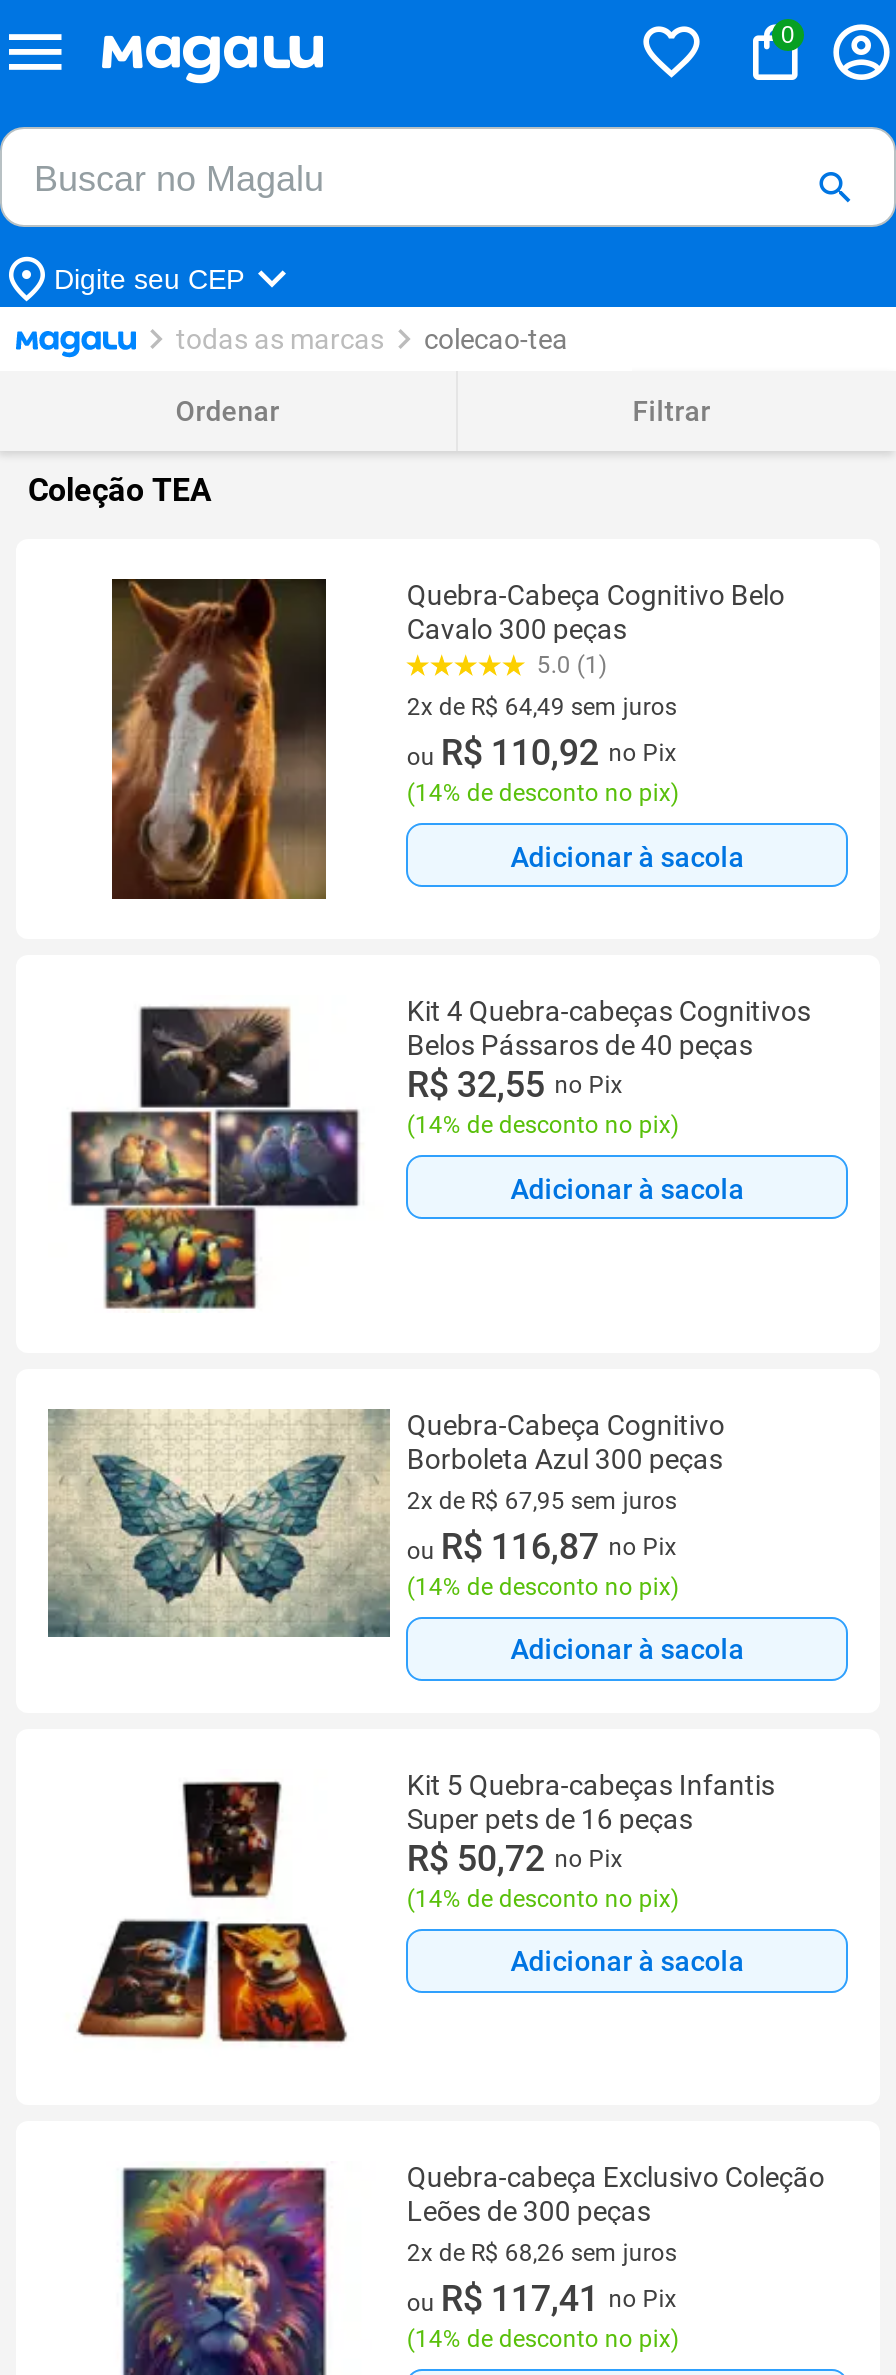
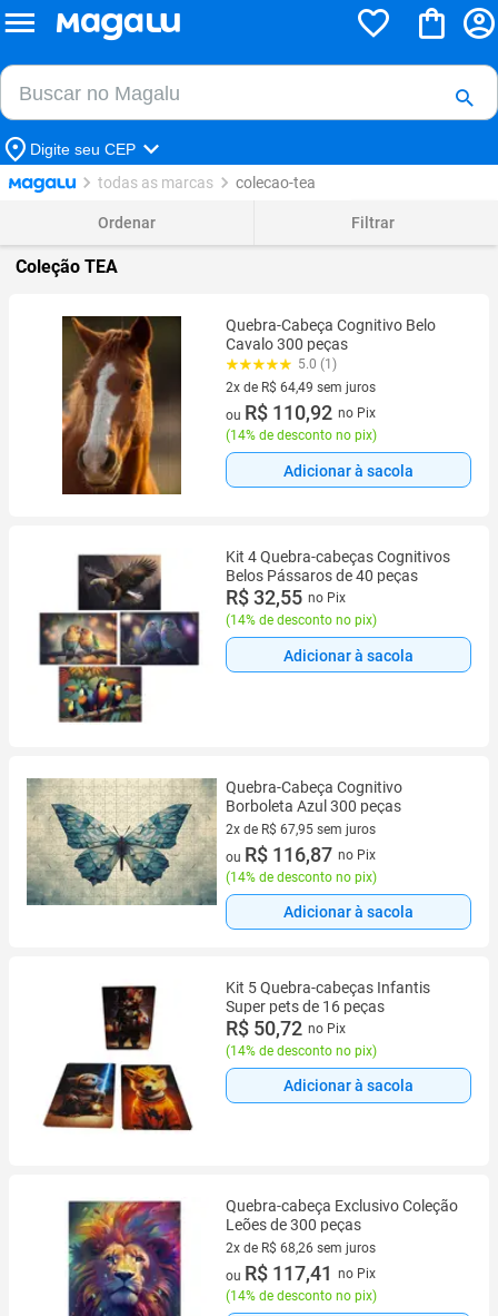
[781,21,795,49] 0 -> none

